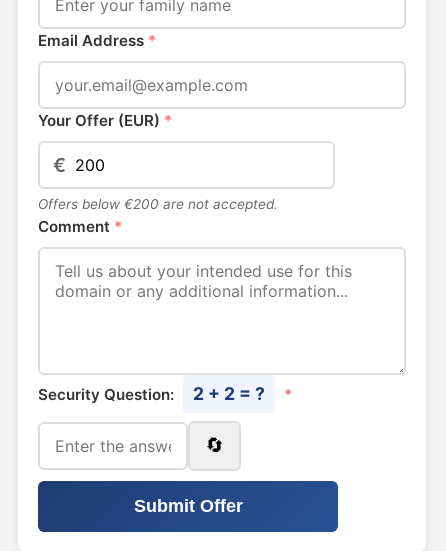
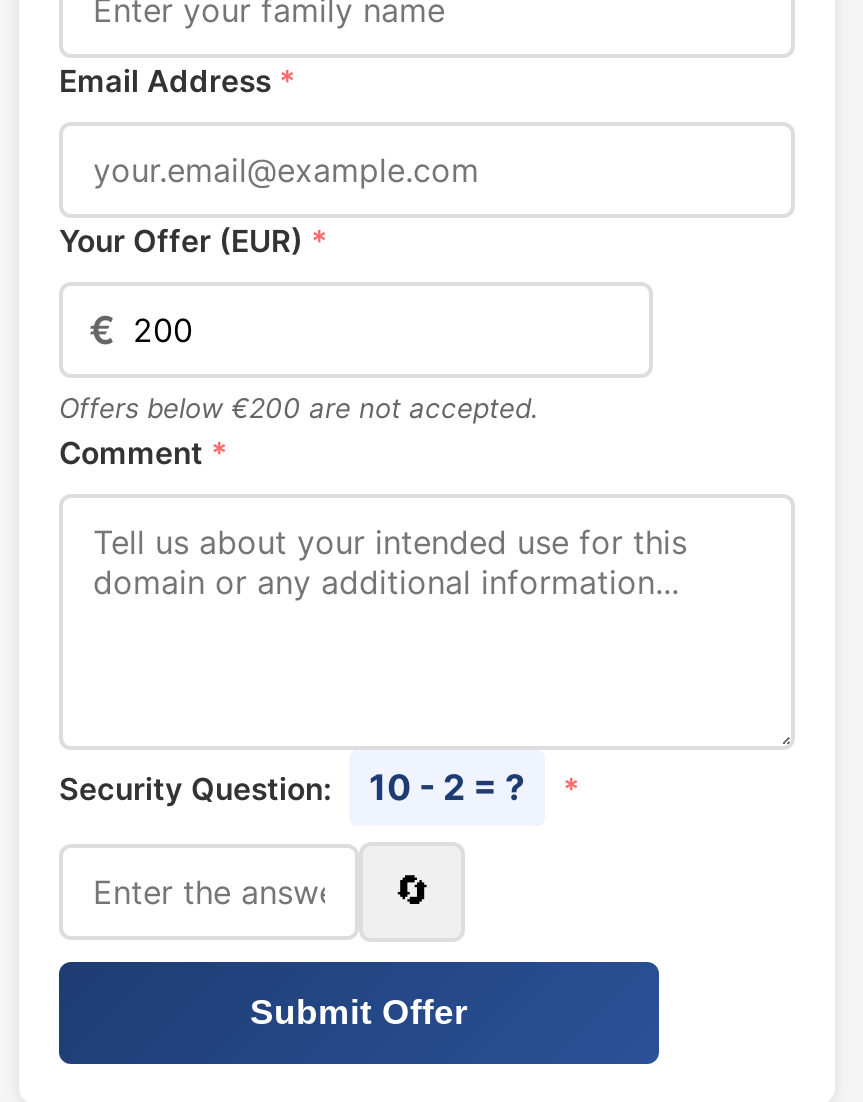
[193,383,265,404] 2 + 2 = ? -> [369,766,525,808] 10 - 2 = ?

